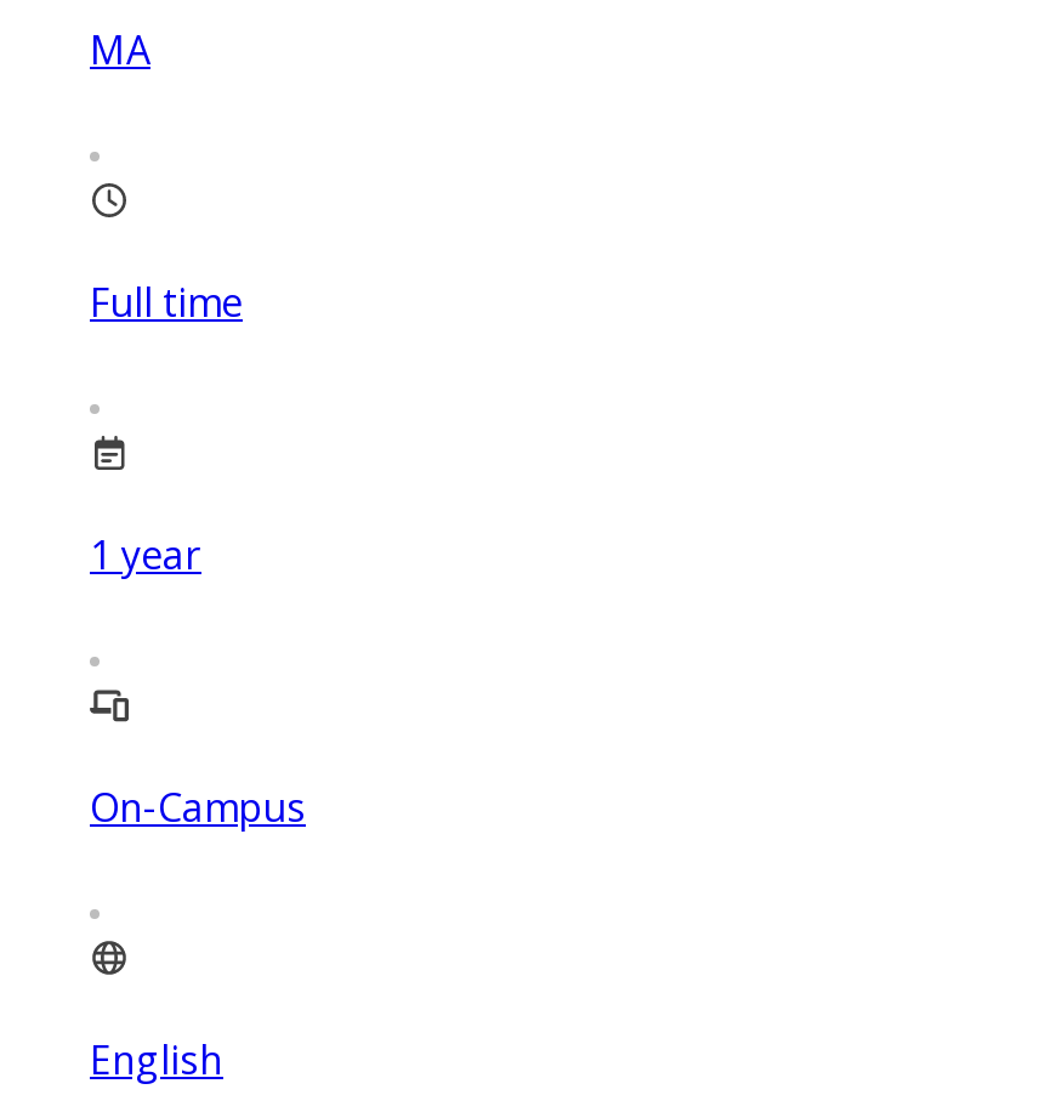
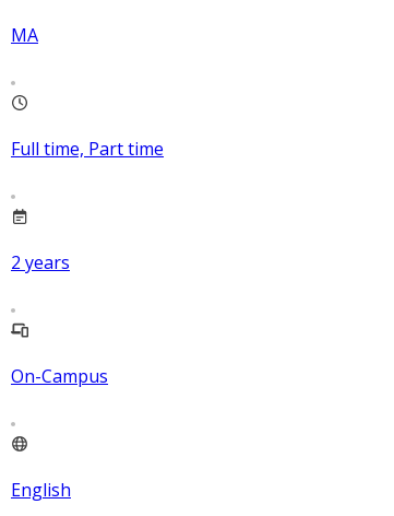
[90,276,243,330] Full time -> [11,137,164,161] Full time, Part time
[90,529,201,582] 1 year -> [11,251,70,275] 2 years

